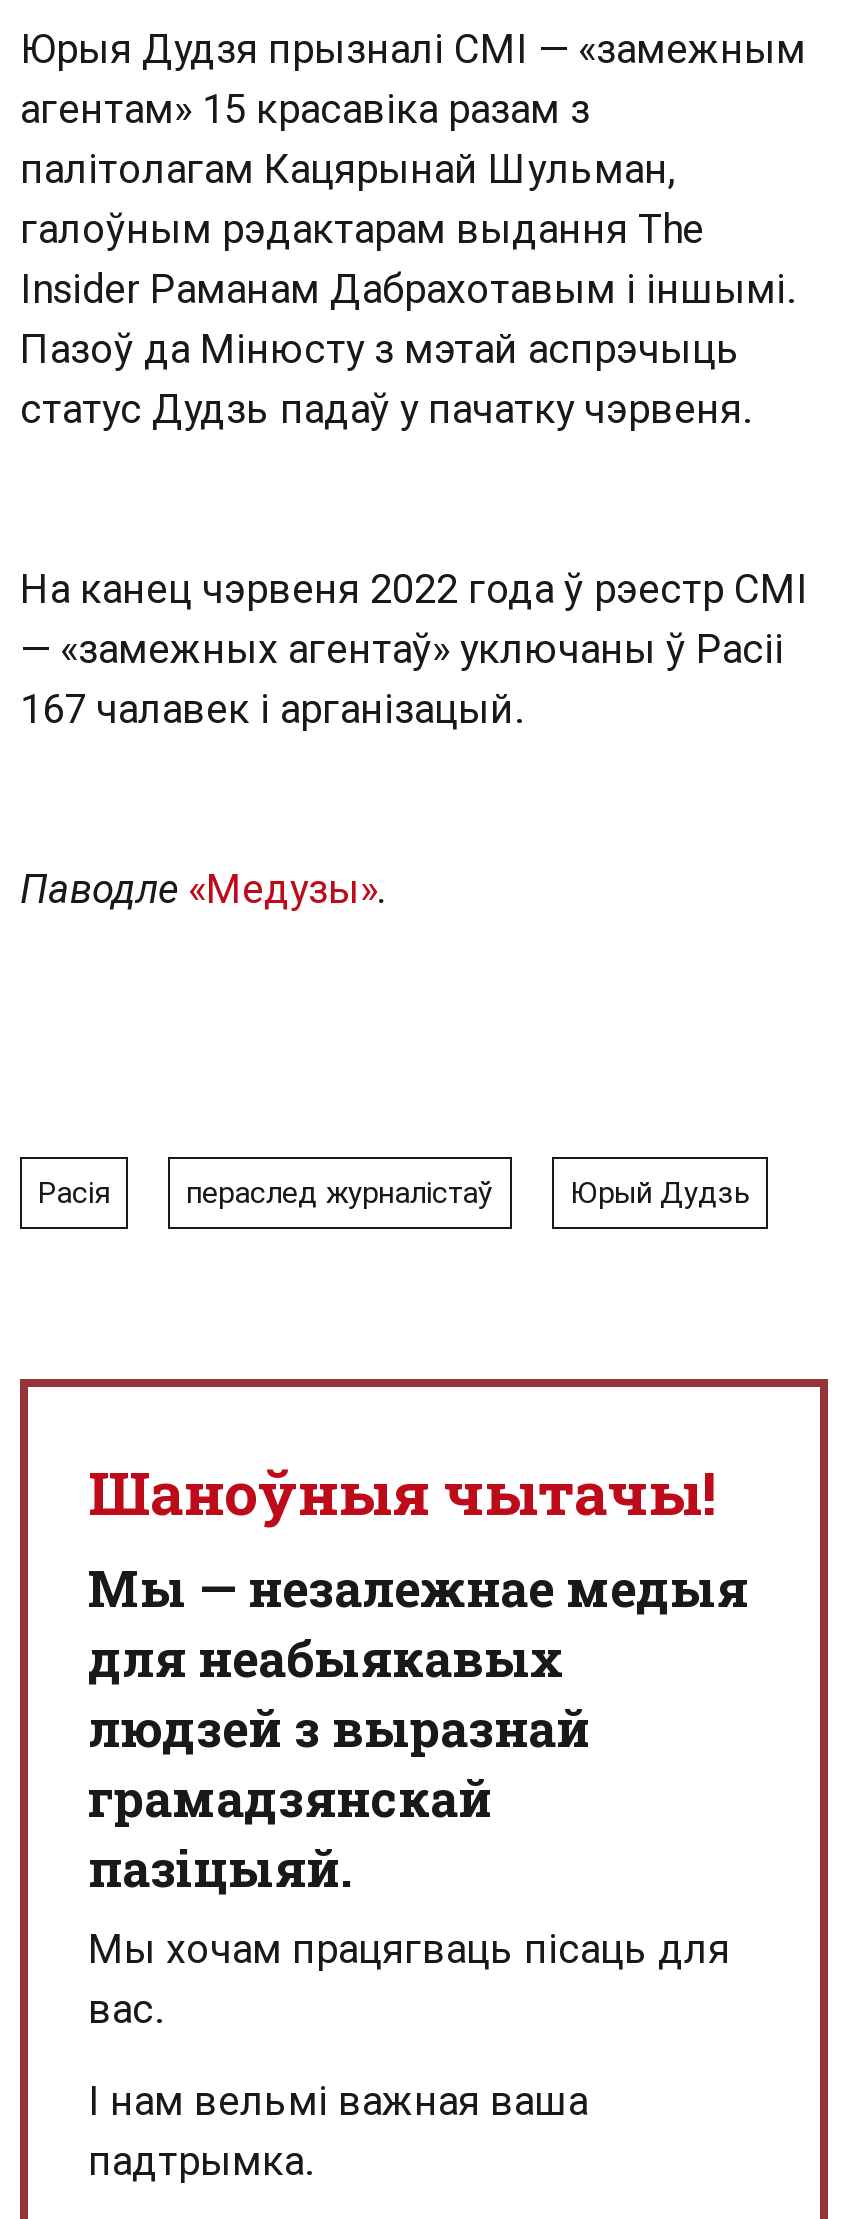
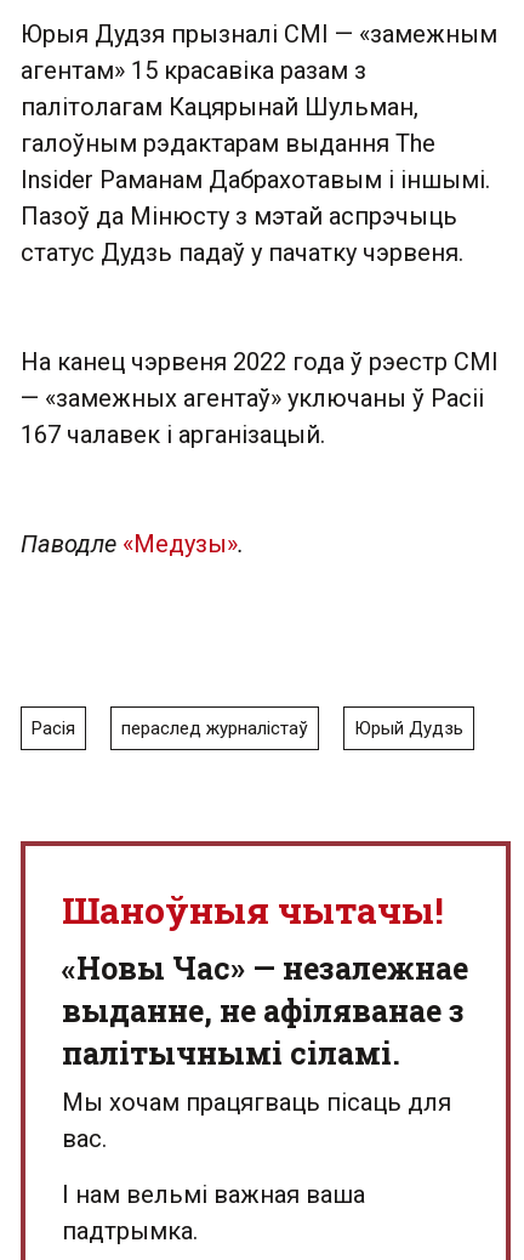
[88,1555,748,1901] Мы — незалежнае медыя | для неабыякавых | людзей з выразнай | грамадзянскай | пазіцыяй. -> [62,948,468,1073] «Новы Час» — незалежнае | выданне, не афіляванае з | палітычнымі сіламі.

